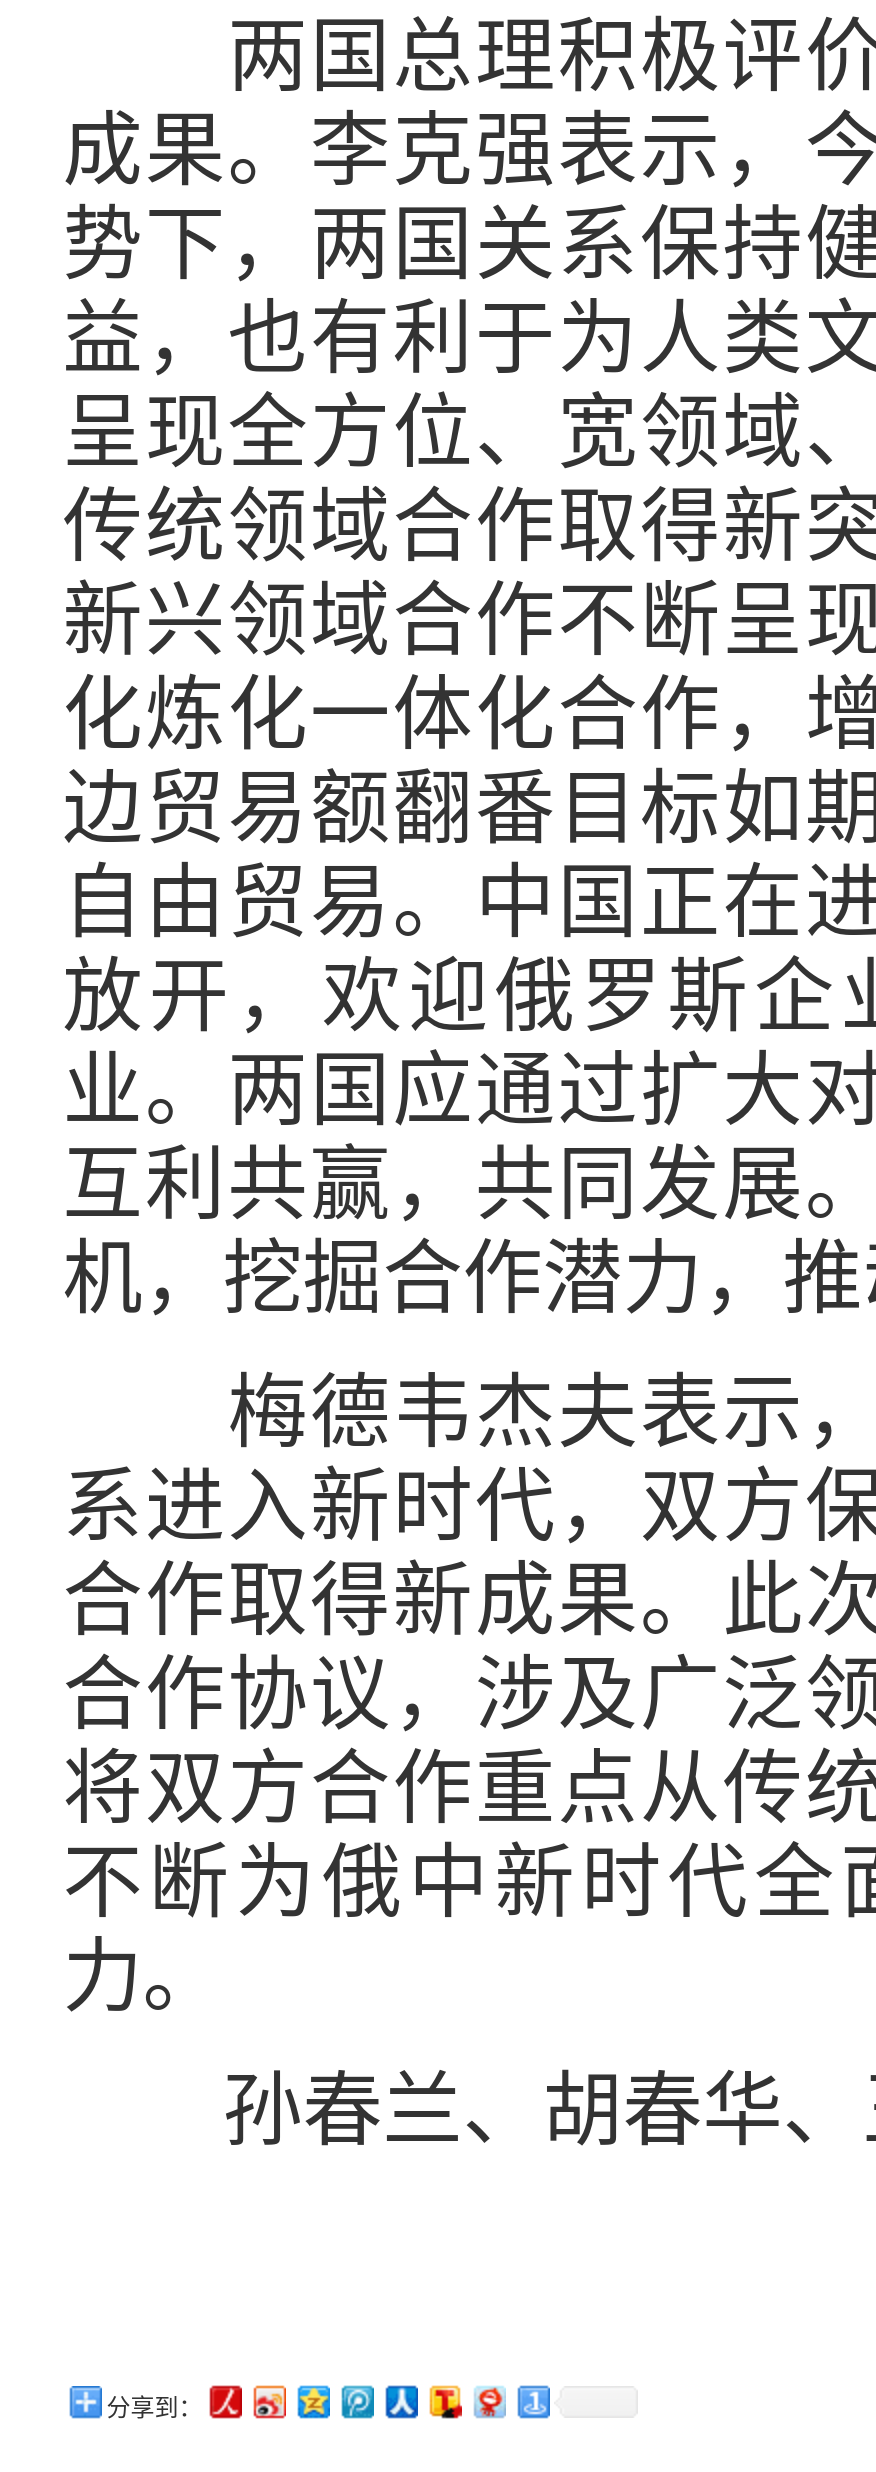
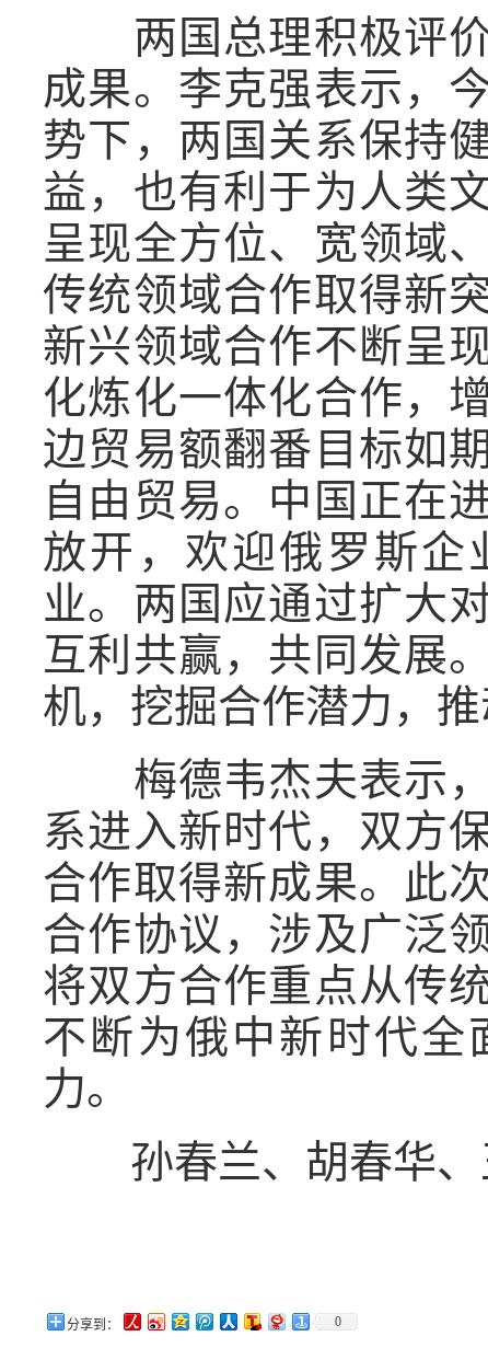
none -> [334,1314,341,1329] 0

